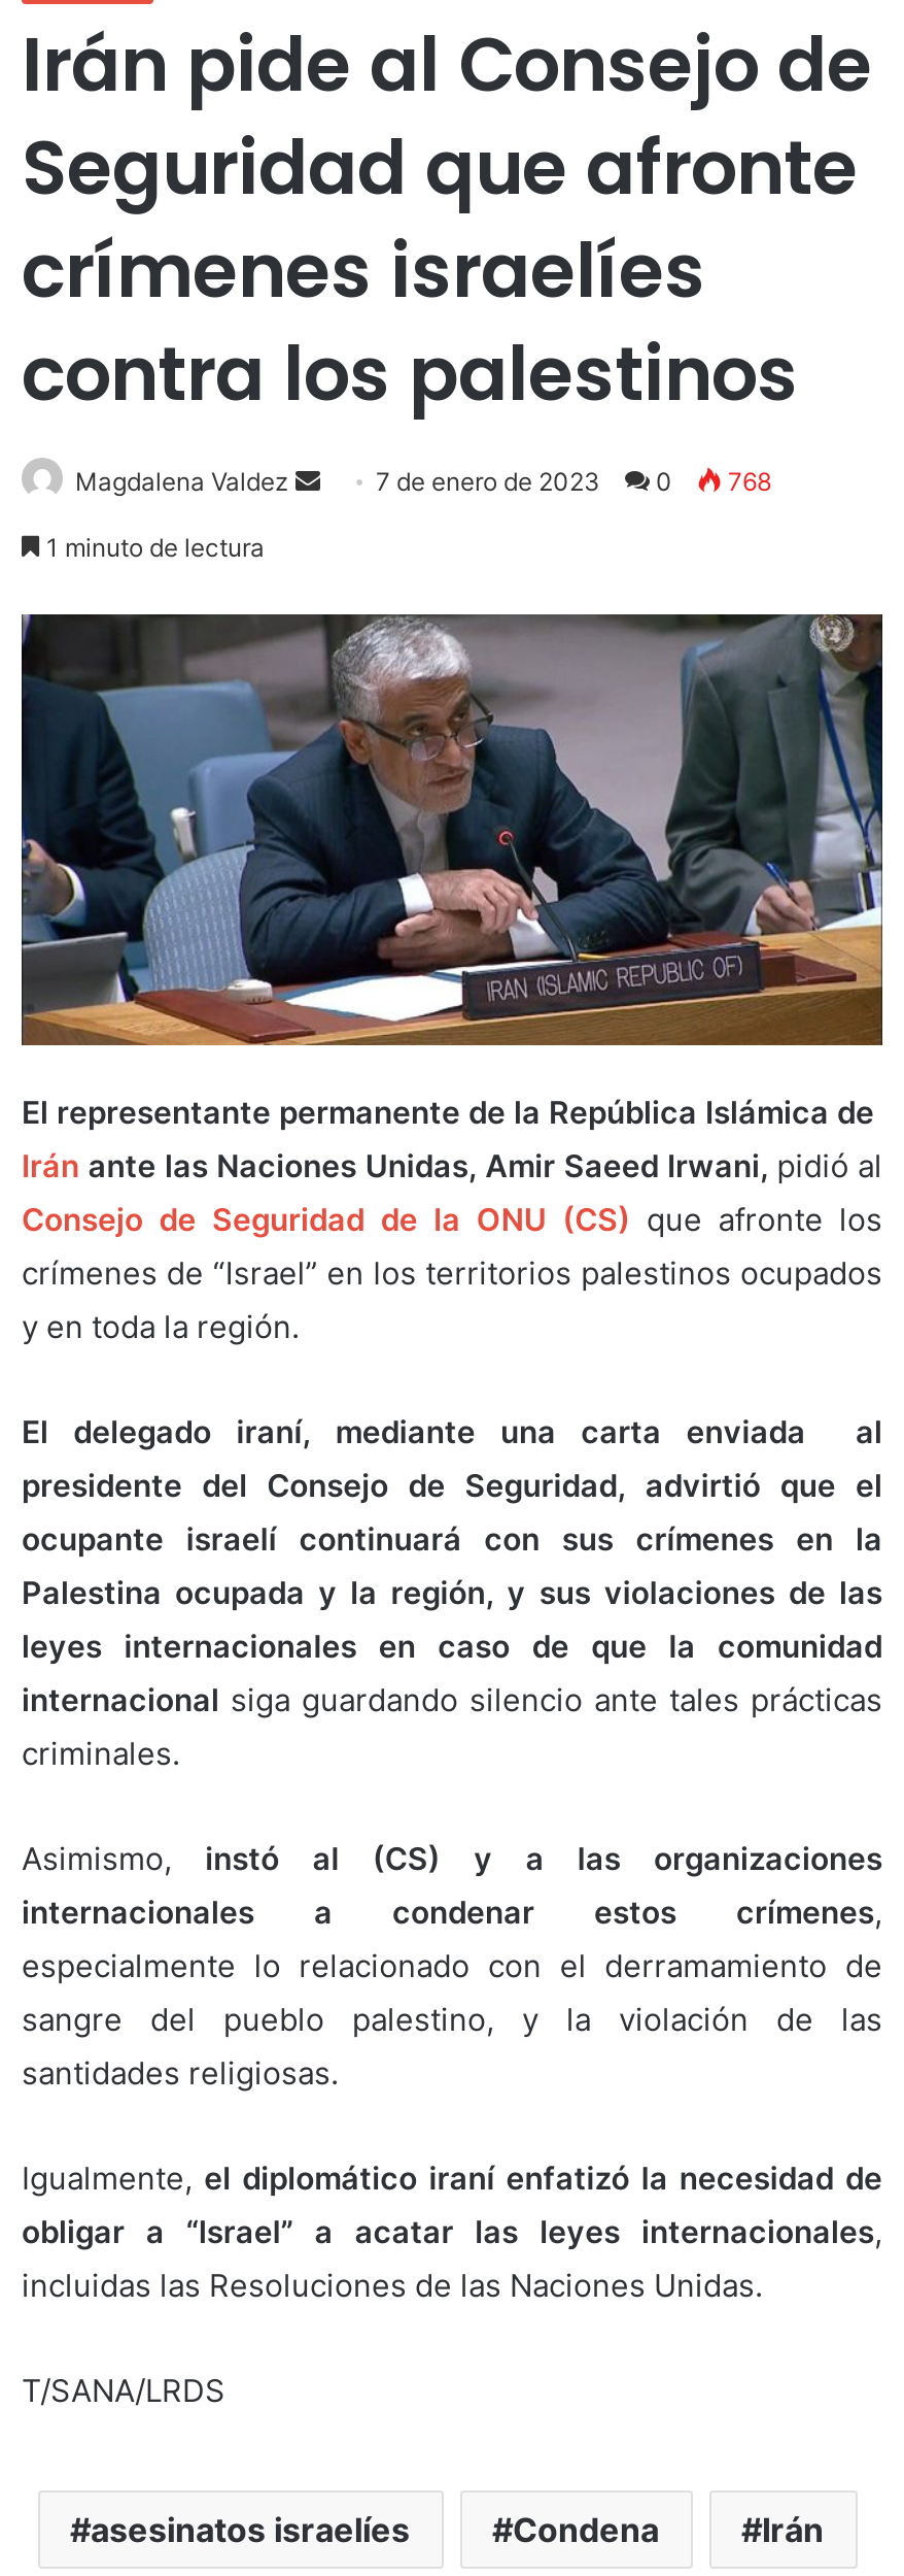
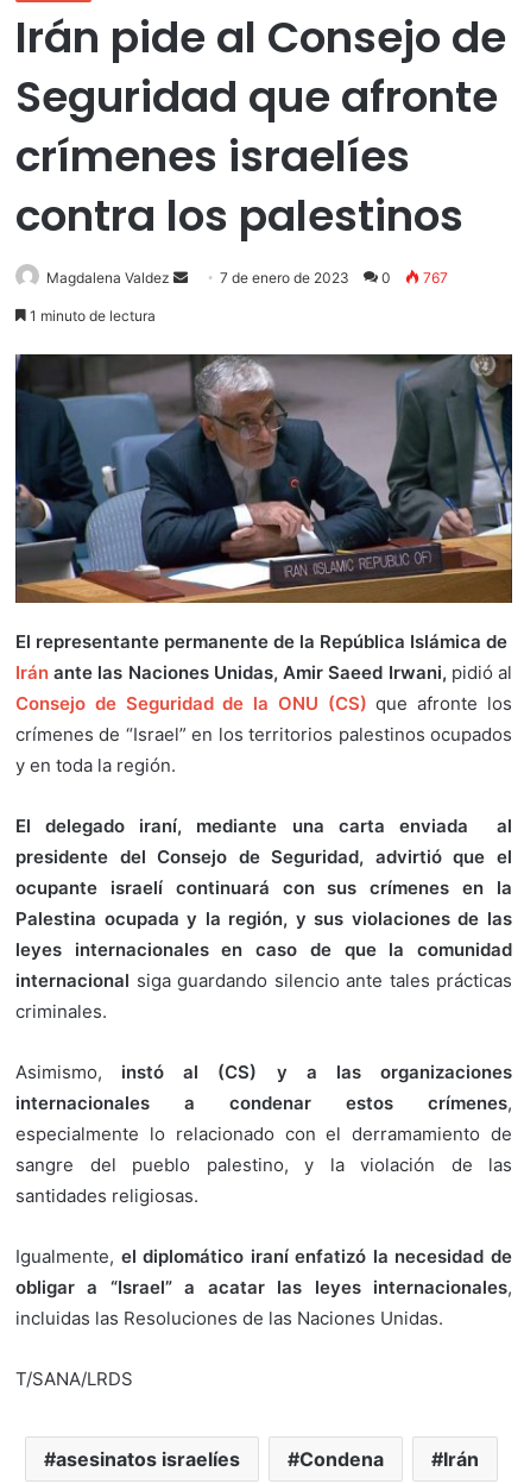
[722,466,771,497] 768 -> [419,269,448,287] 767

